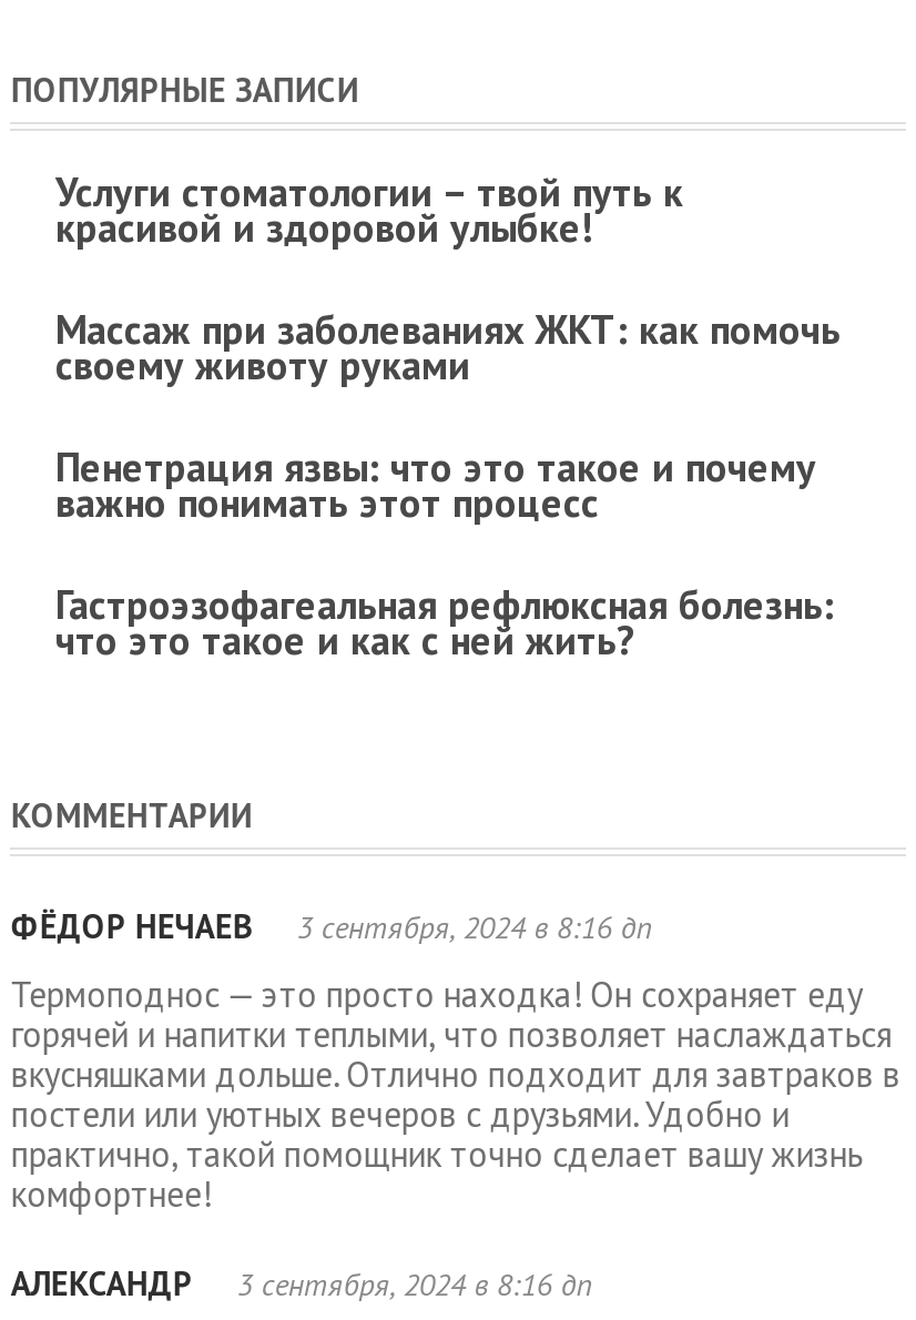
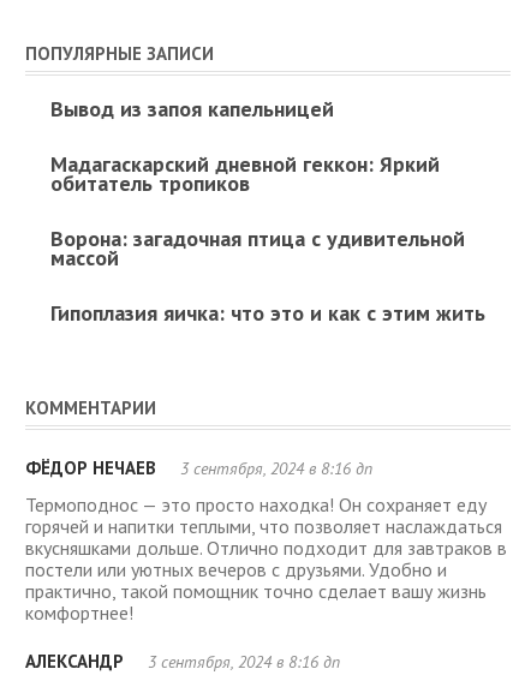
[55,166,683,253] Услуги стоматологии – твой путь к | красивой и здоровой улыбке! -> [50,95,333,123] Вывод из запоя капельницей
[55,304,841,390] Массаж при заболеваниях ЖКТ: как помочь | своему животу руками -> [50,150,439,197] Мадагаскарский дневной геккон: Яркий | обитатель тропиков
[55,441,816,528] Пенетрация язвы: что это такое и почему | важно понимать этот процесс -> [50,225,464,271] Ворона: загадочная птица с удивительной | массой
[55,579,834,666] Гастроэзофагеальная рефлюксная болезнь: | что это такое и как с ней жить? -> [50,299,485,327] Гипоплазия яичка: что это и как с этим жить

